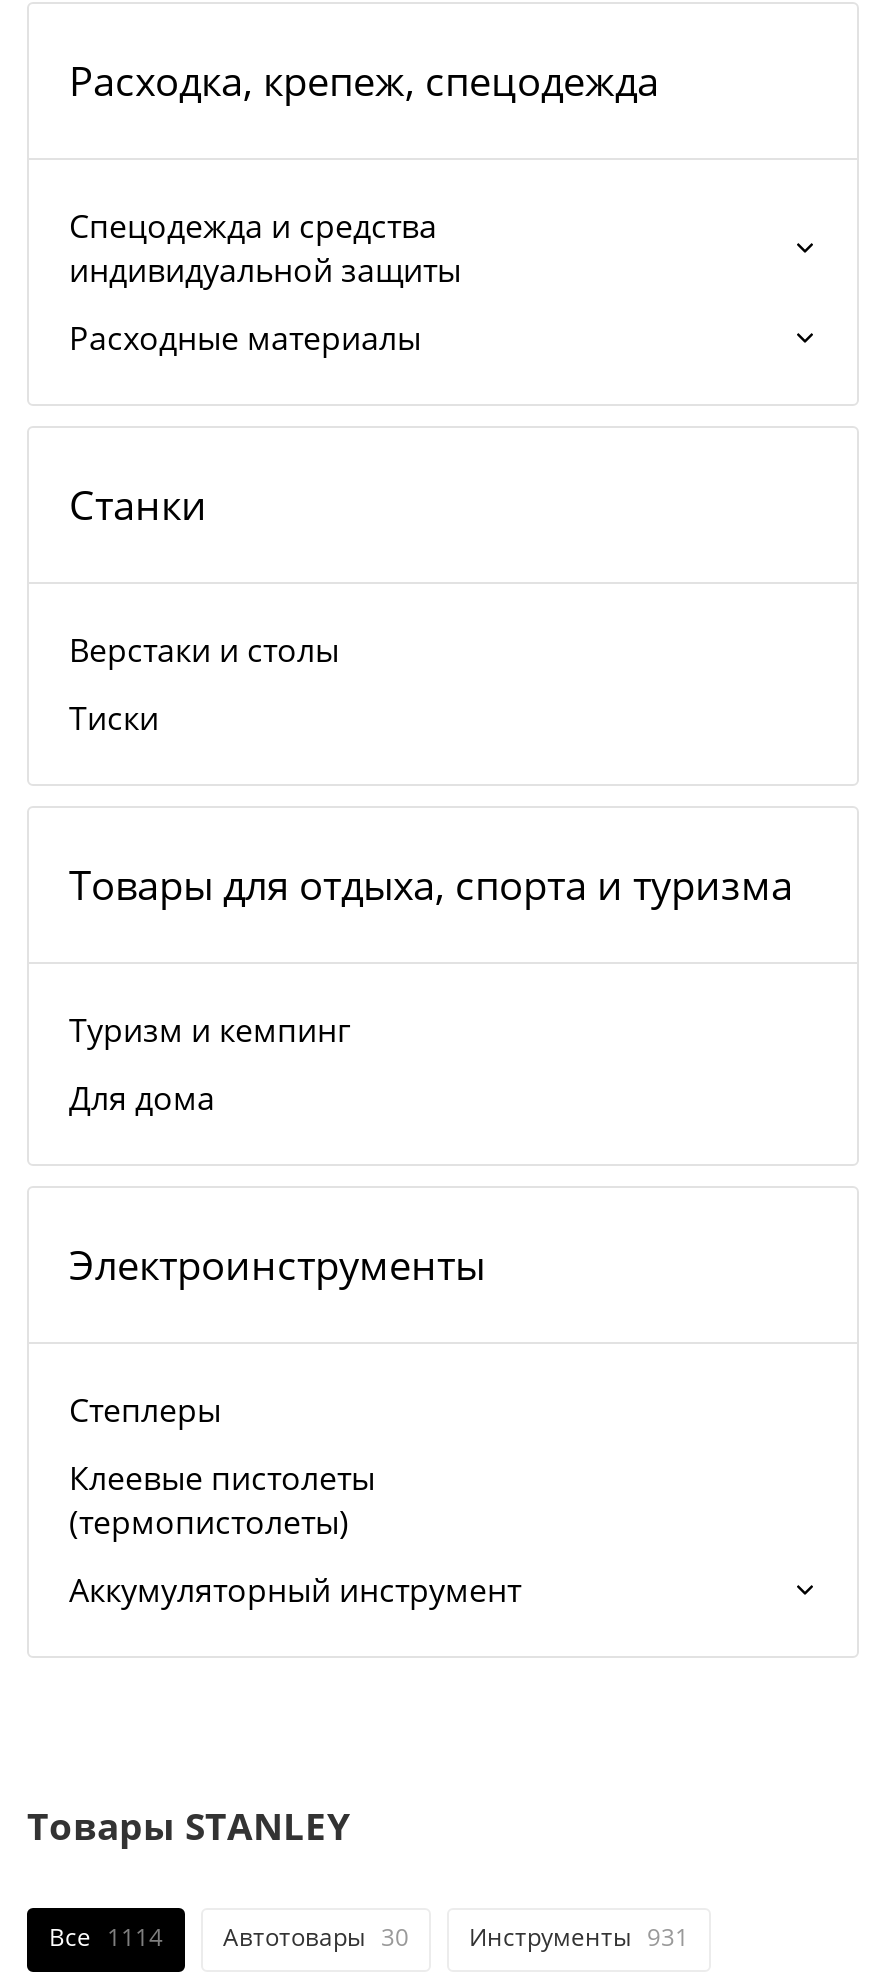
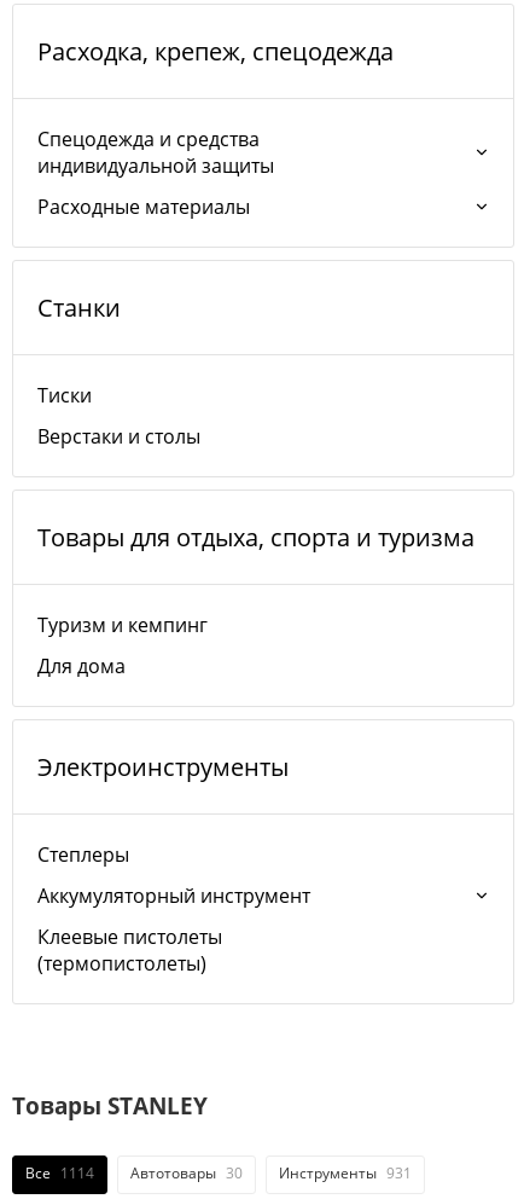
moved [69,628,339,672] -> [37,423,200,450]: Верстаки и столы
moved [69,696,159,740] -> [37,382,92,409]: Тиски
moved [69,1456,375,1544] -> [37,923,222,977]: Клеевые пистолеты | (термопистолеты)
moved [69,1568,521,1612] -> [37,882,310,909]: Аккумуляторный инструмент

